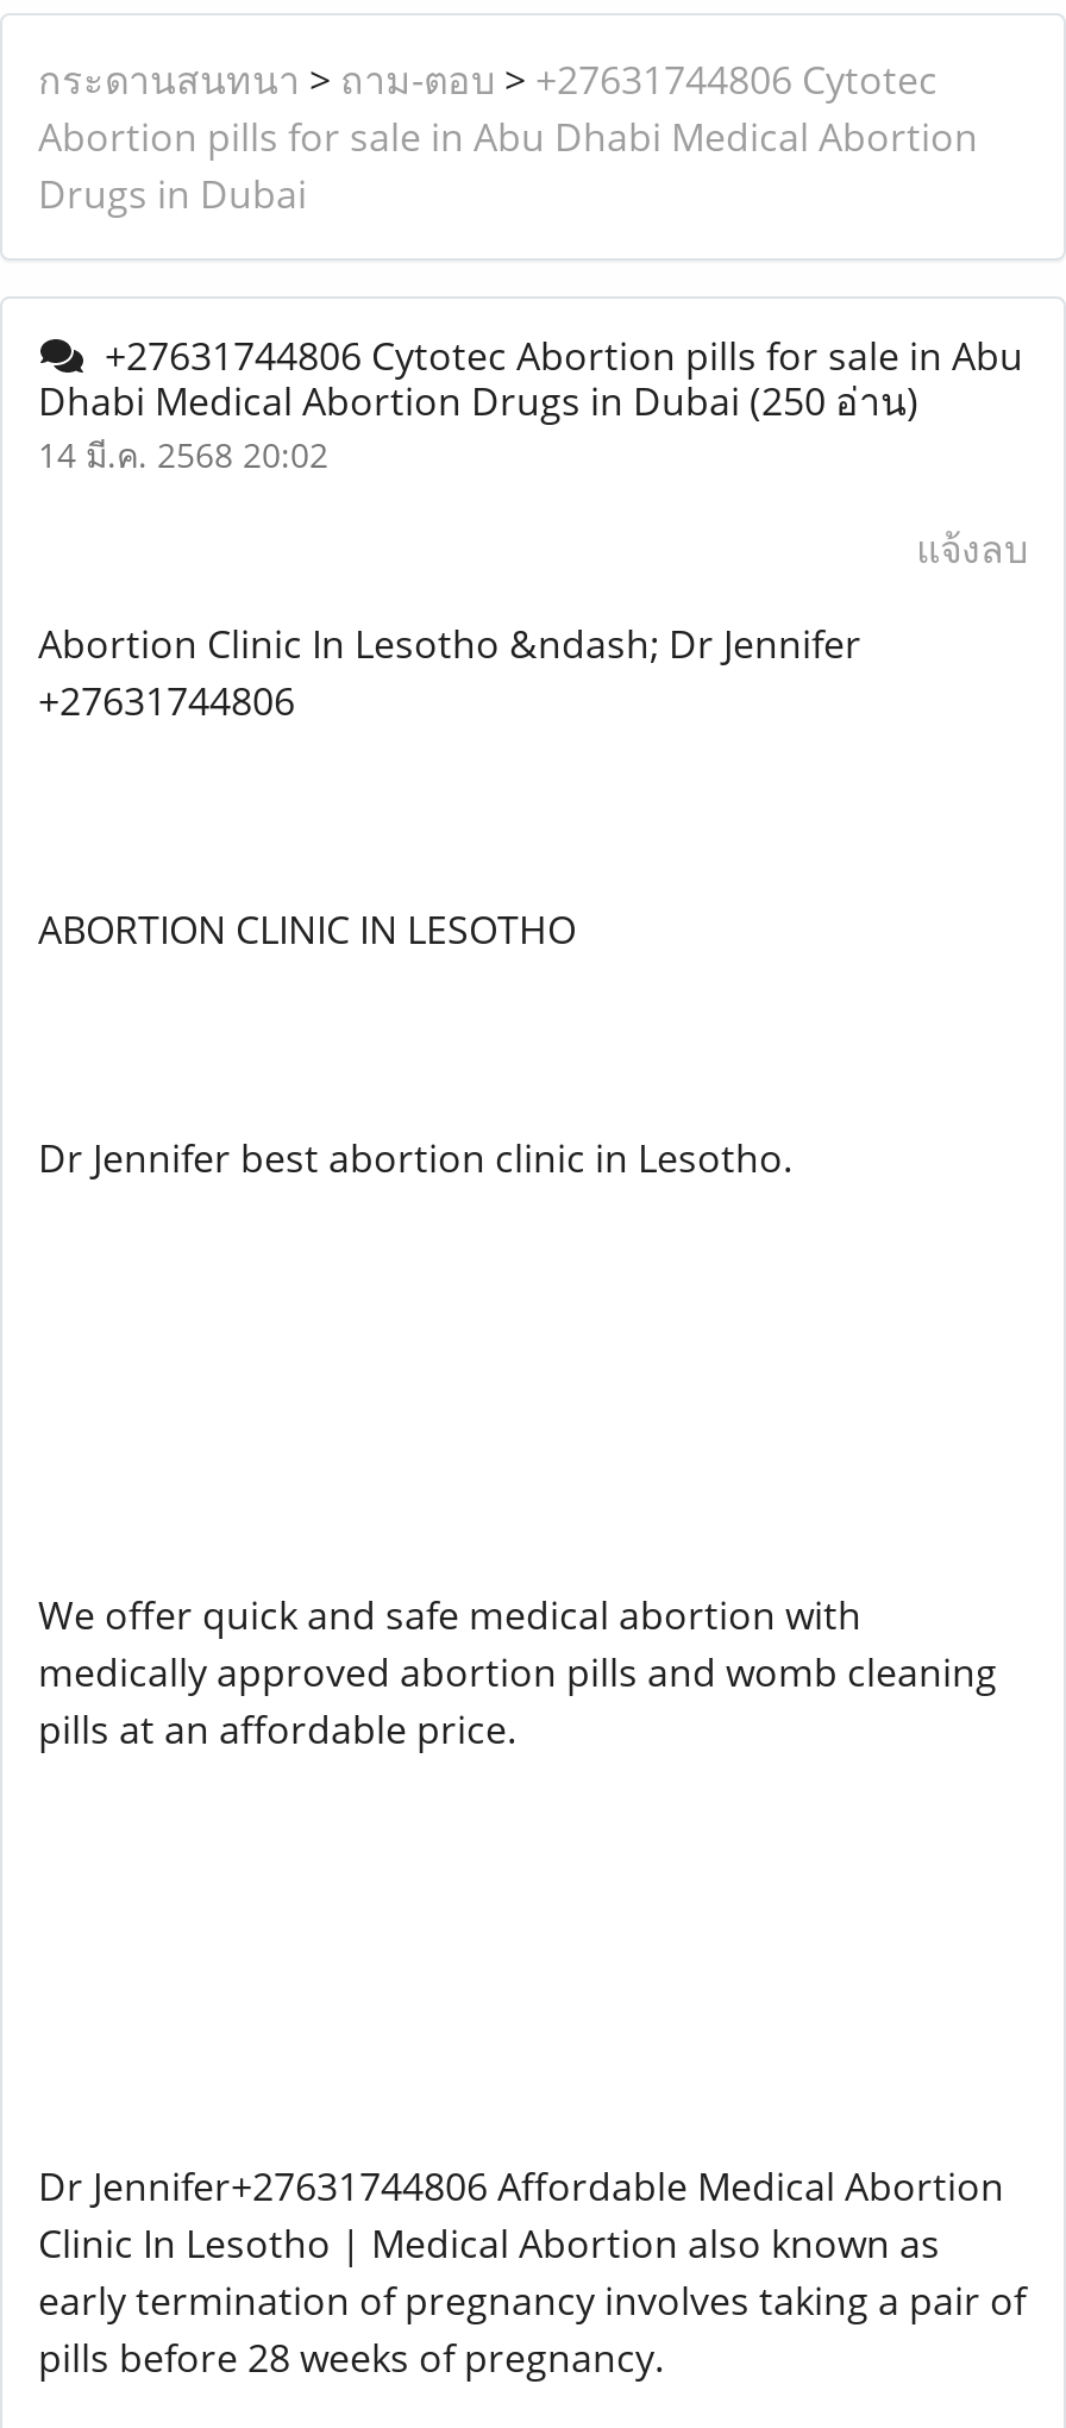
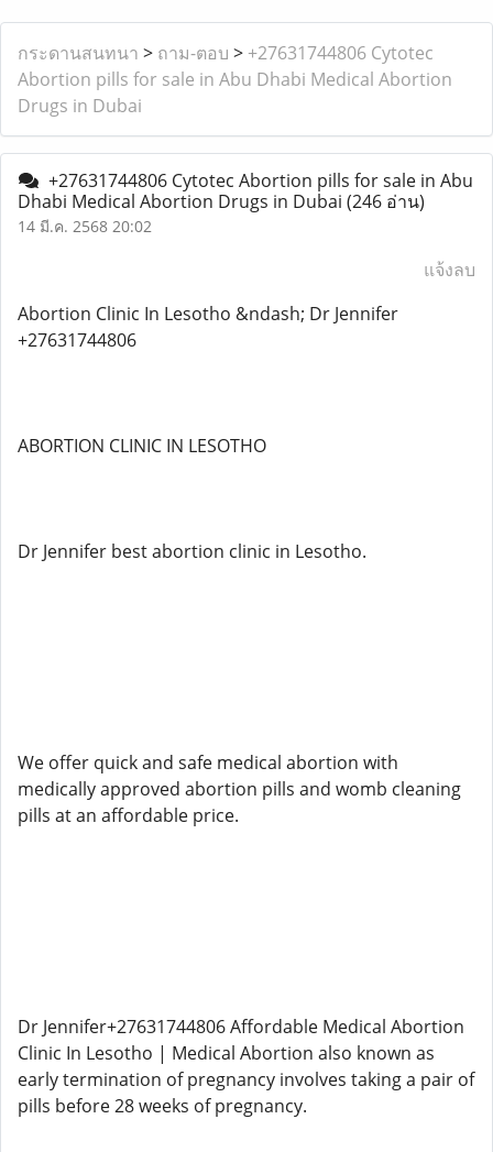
[38,375,918,427] Dhabi Medical Abortion Drugs in Dubai (250 อ่าน) -> [18,189,425,213] Dhabi Medical Abortion Drugs in Dubai (246 อ่าน)

